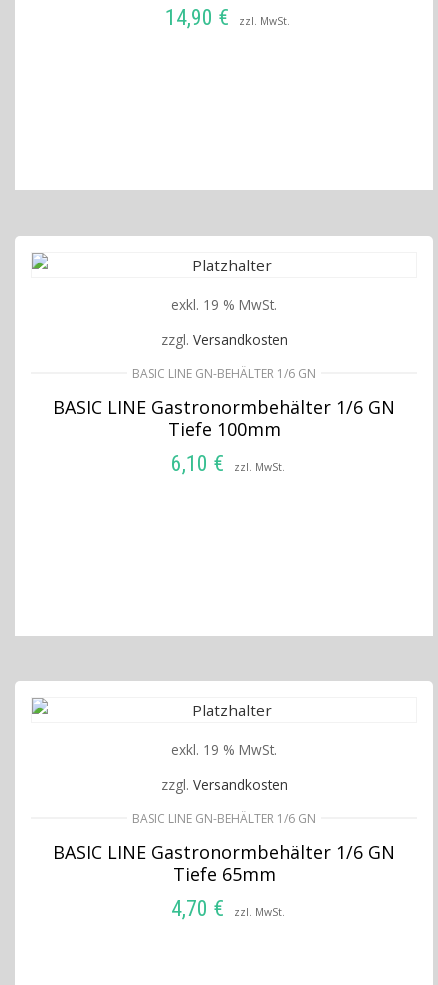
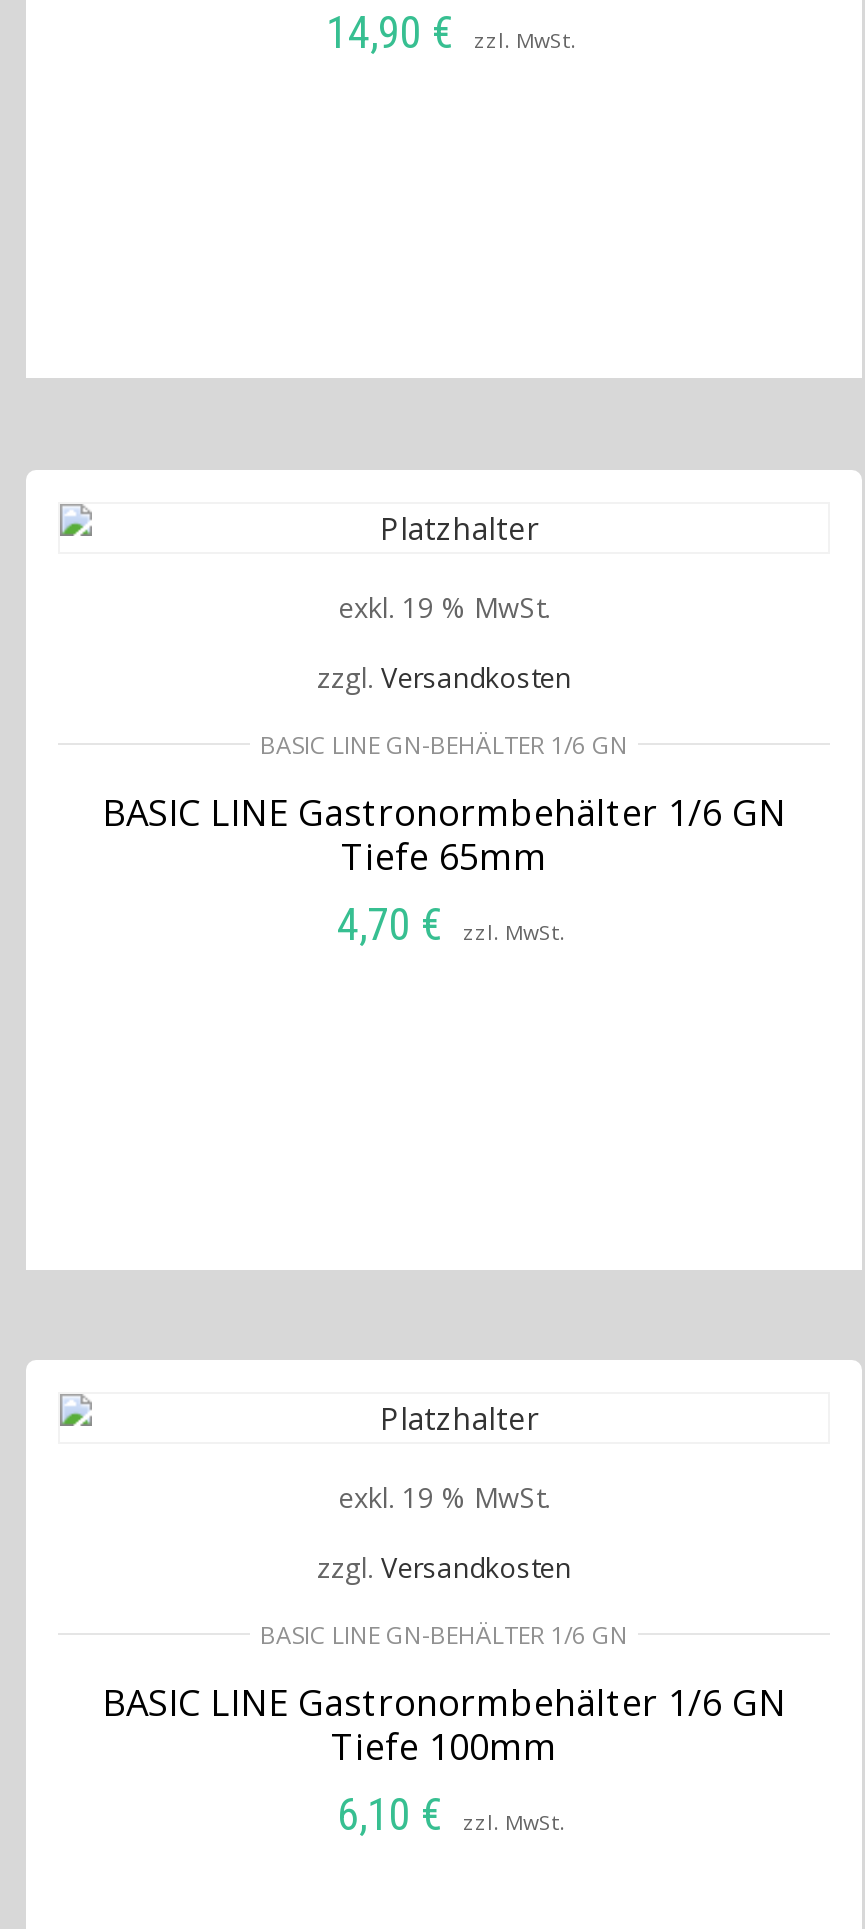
[167,417,280,441] Tiefe 100mm -> [341,832,547,880] Tiefe 65mm
[170,451,284,476] 6,10 € zzl. MwSt. -> [337,900,565,950] 4,70 € zzl. MwSt.
[172,862,275,886] Tiefe 65mm -> [331,1723,557,1771] Tiefe 100mm
[170,896,284,921] 4,70 € zzl. MwSt. -> [337,1791,565,1841] 6,10 € zzl. MwSt.

